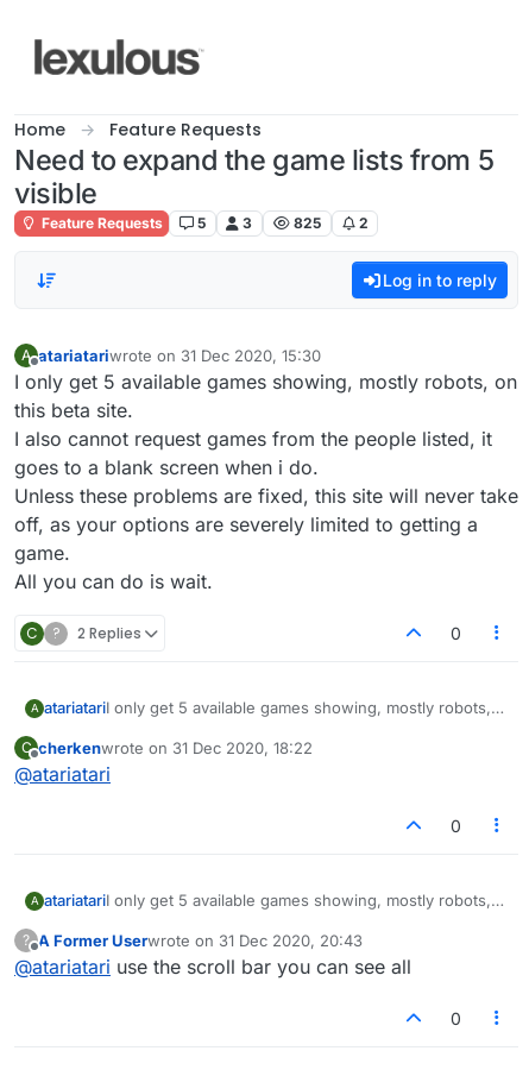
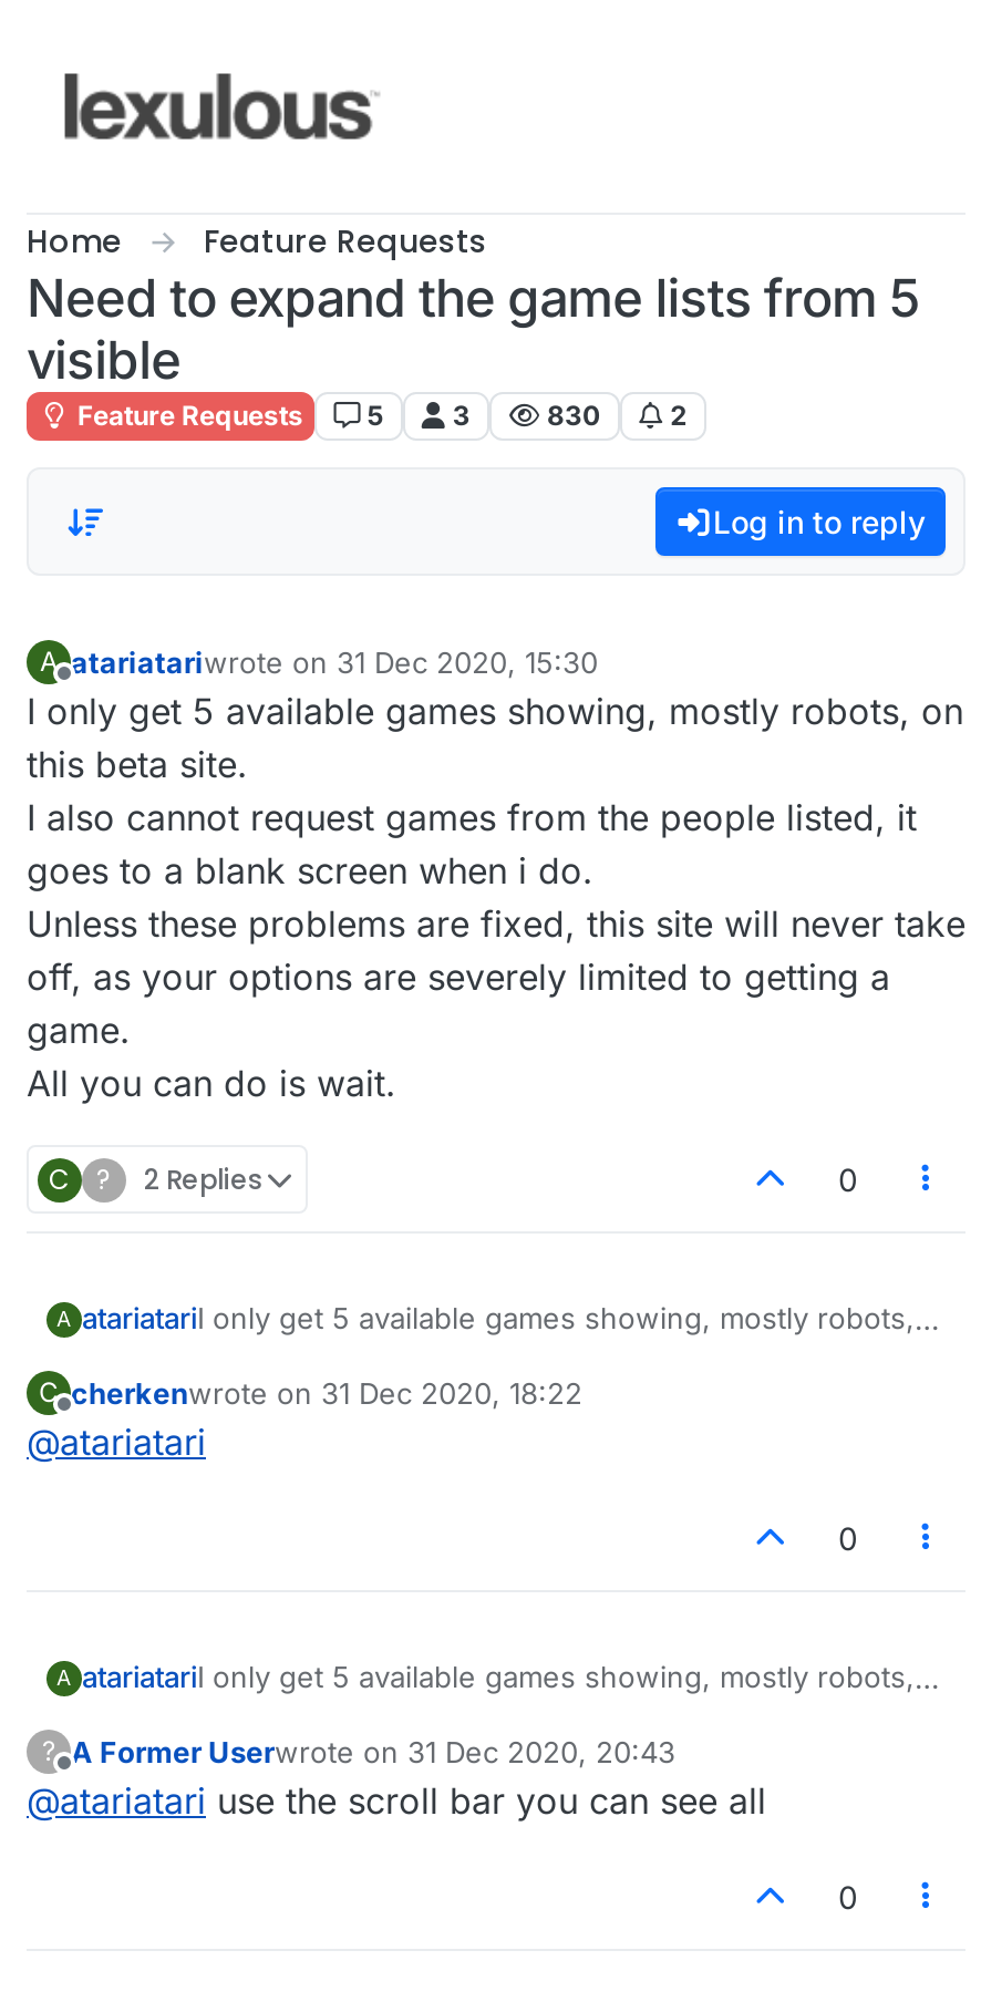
[294,214,321,232] 825 -> [547,399,600,432] 830

